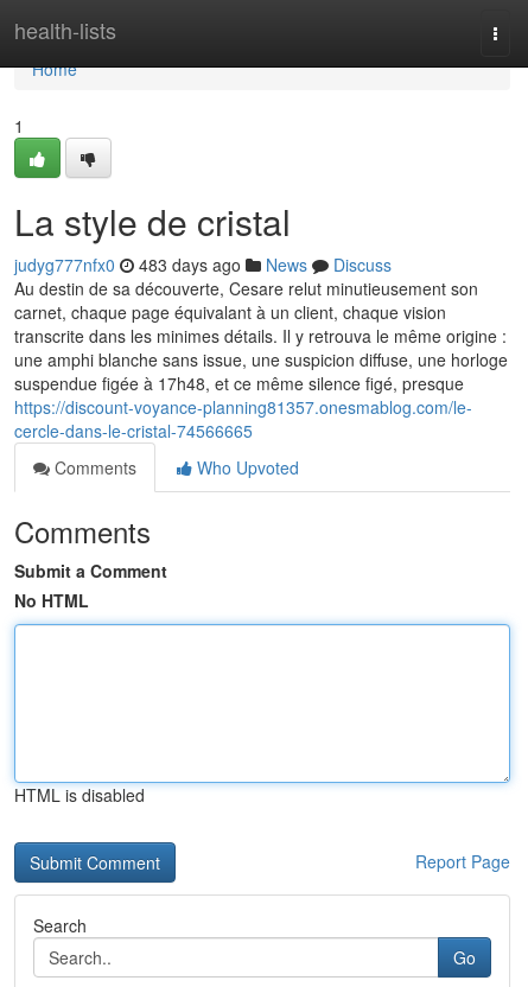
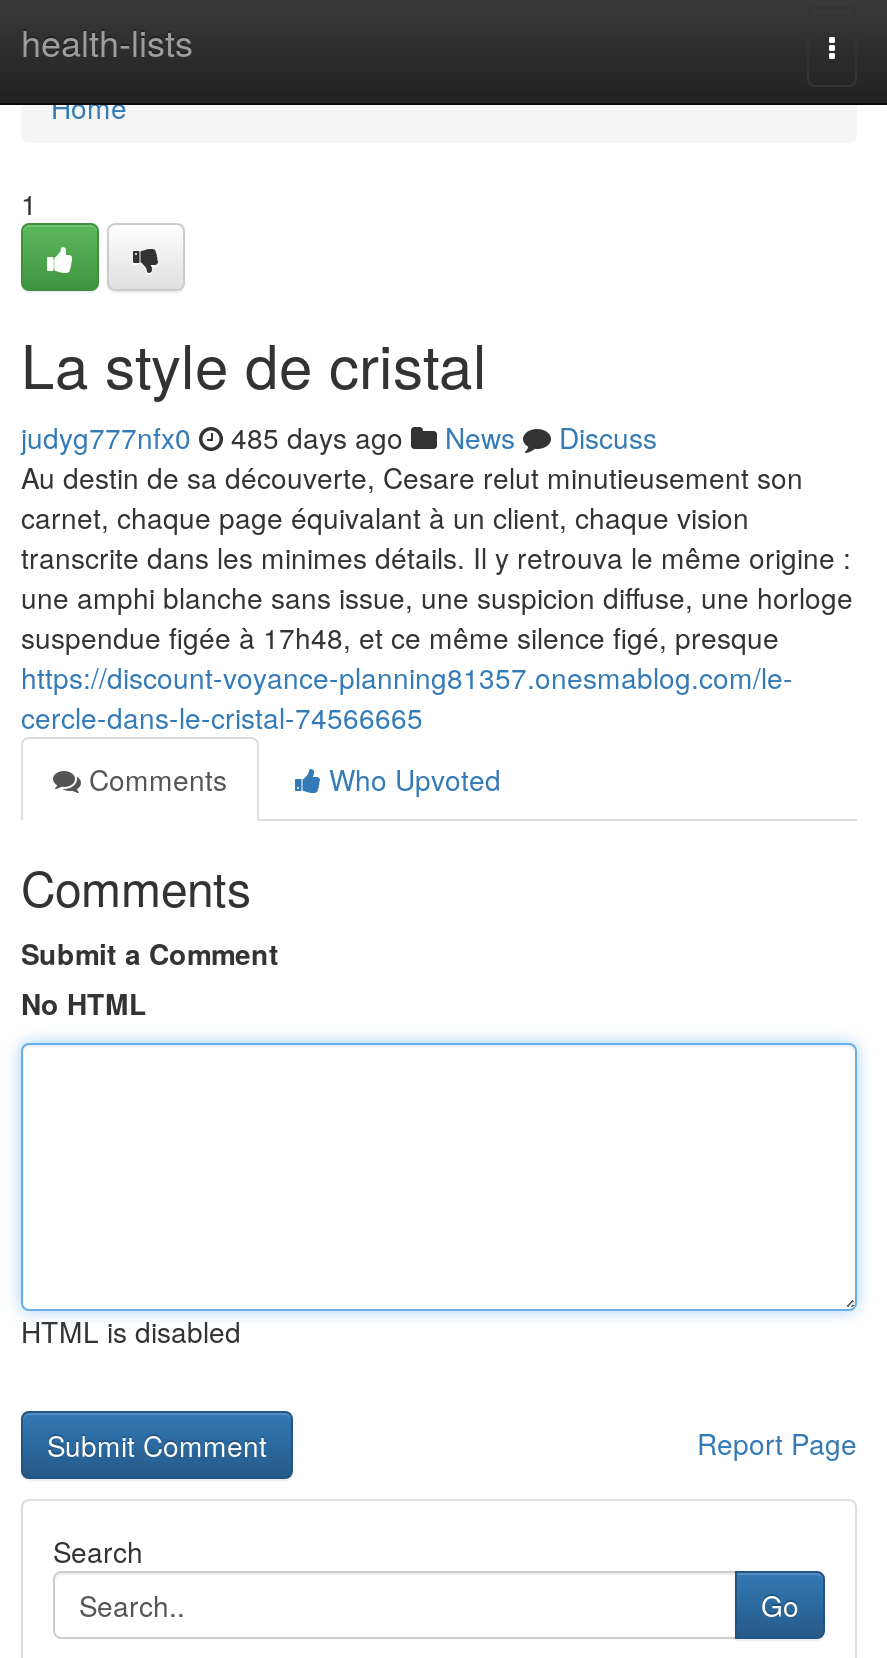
[14,253,392,276] judyg777nfx0 483 days ago News Discuss -> [21,417,657,457] judyg777nfx0 485 days ago News Discuss

